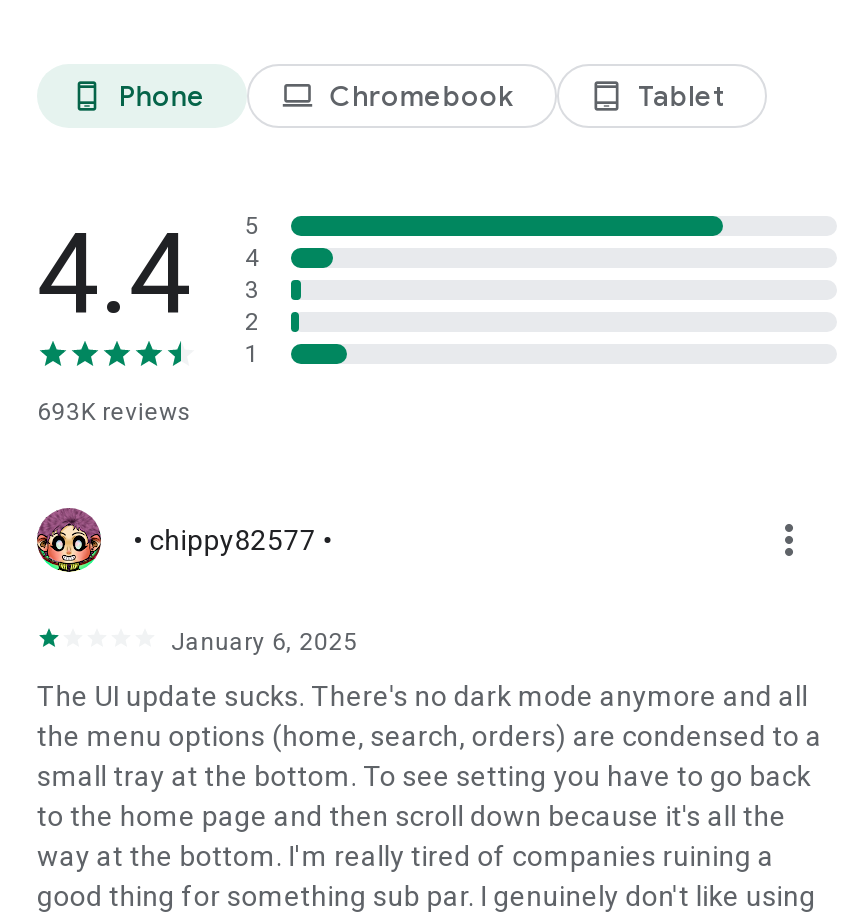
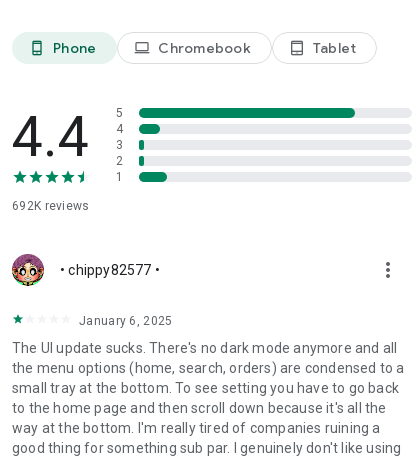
[37,398,192,426] 693K reviews -> [12,199,90,213] 692K reviews

